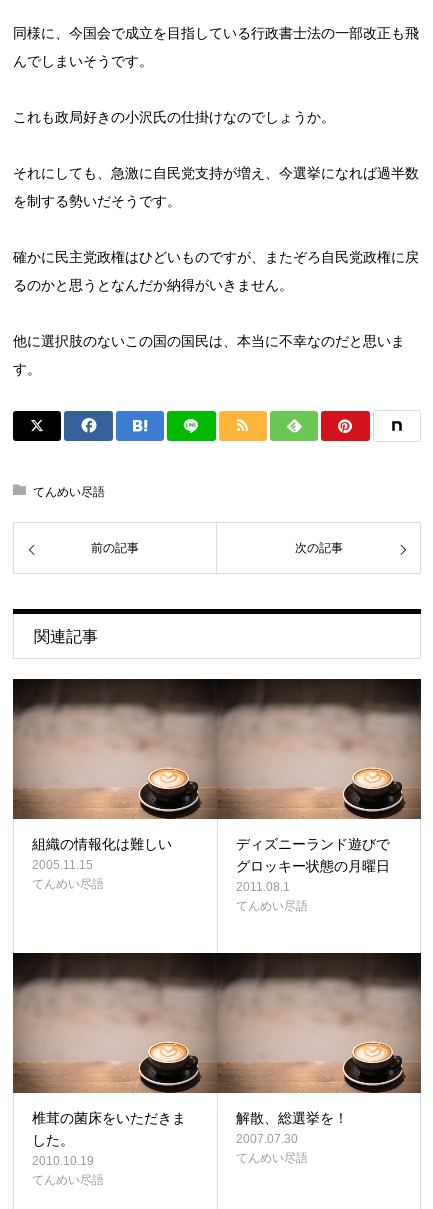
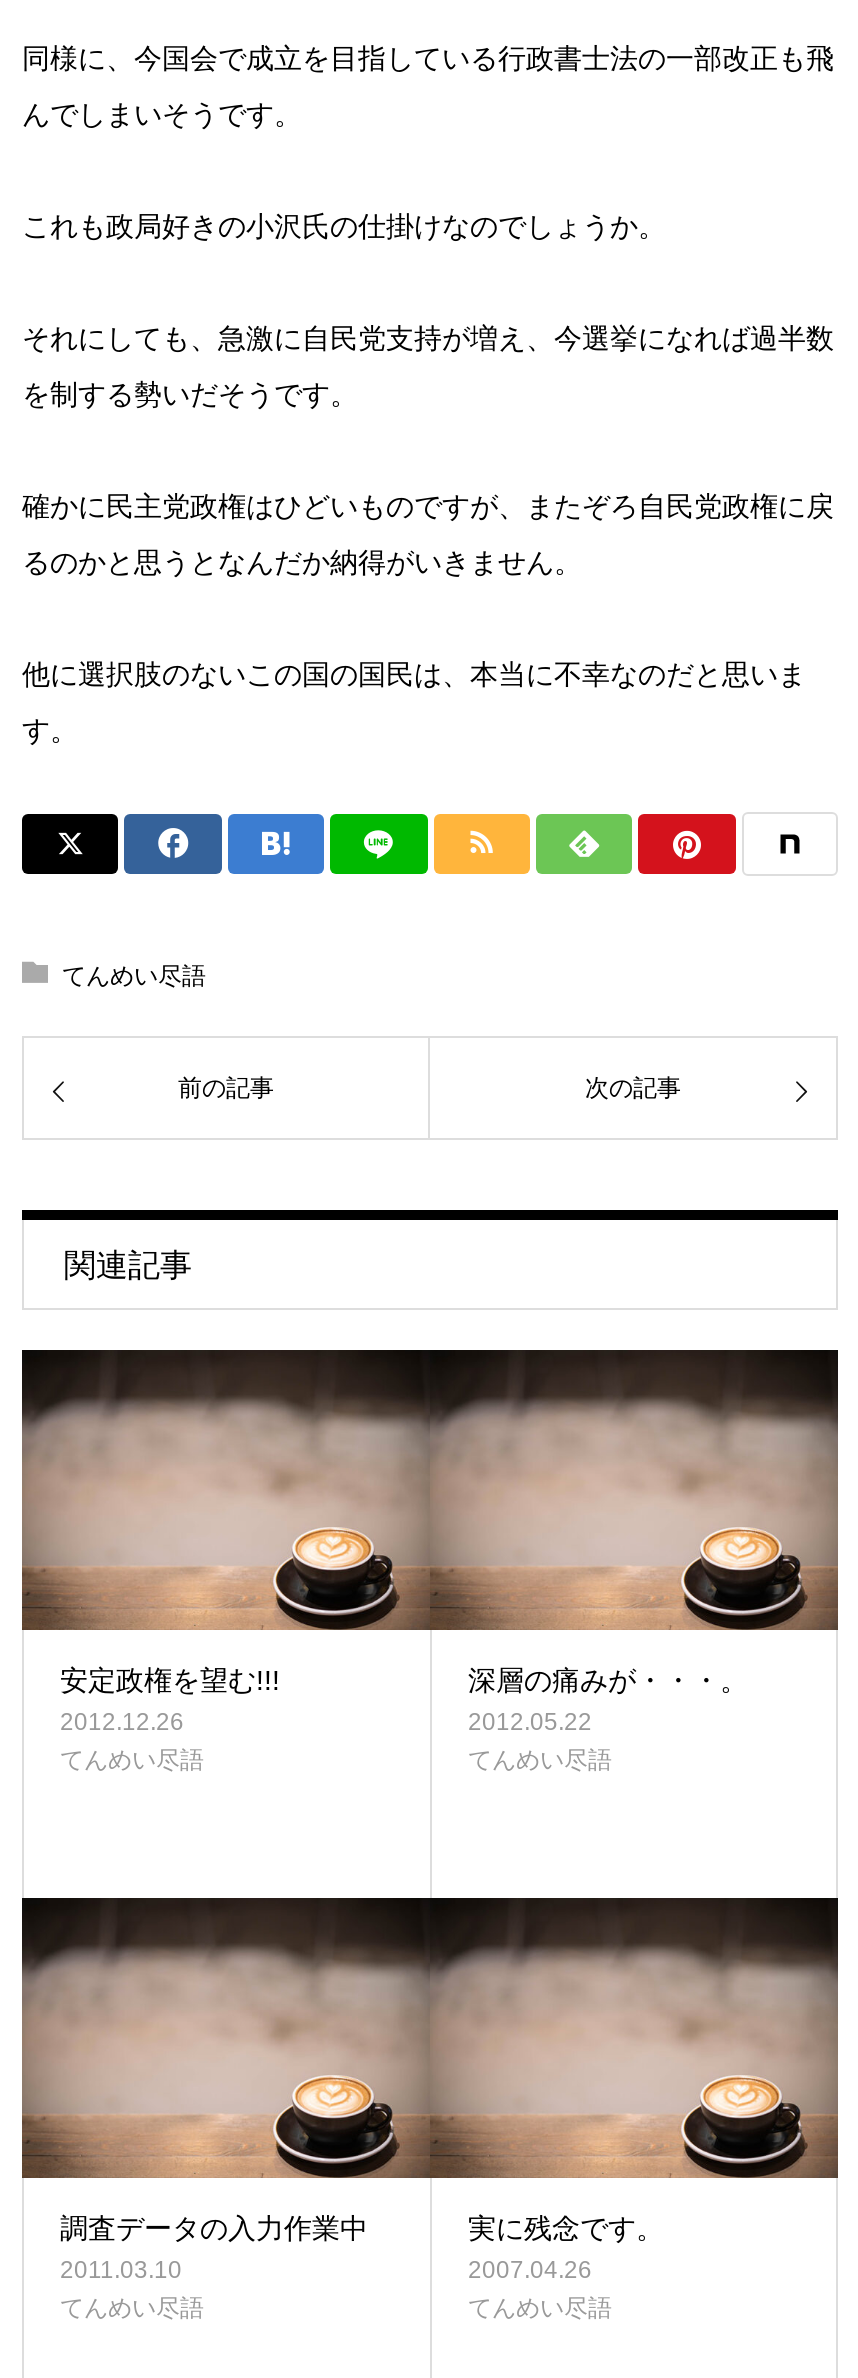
[32,836,172,872] 組織の情報化は難しい | 2005.11.15 -> [60,1664,280,1736] 安定政権を望む!!! | 2012.12.26
[236,836,390,894] ディズニーランド遊びで | グロッキー状態の月曜日 | 2011.08.1 -> [468,1664,748,1736] 深層の痛みが・・・。 | 2012.05.22
[32,1110,186,1168] 椎茸の菌床をいただきま | した。 | 2010.10.19 -> [60,2212,368,2284] 調査データの入力作業中 | 2011.03.10
[236,1110,348,1146] 解散、総選挙を！ | 2007.07.30 -> [468,2212,664,2284] 実に残念です。 | 2007.04.26

